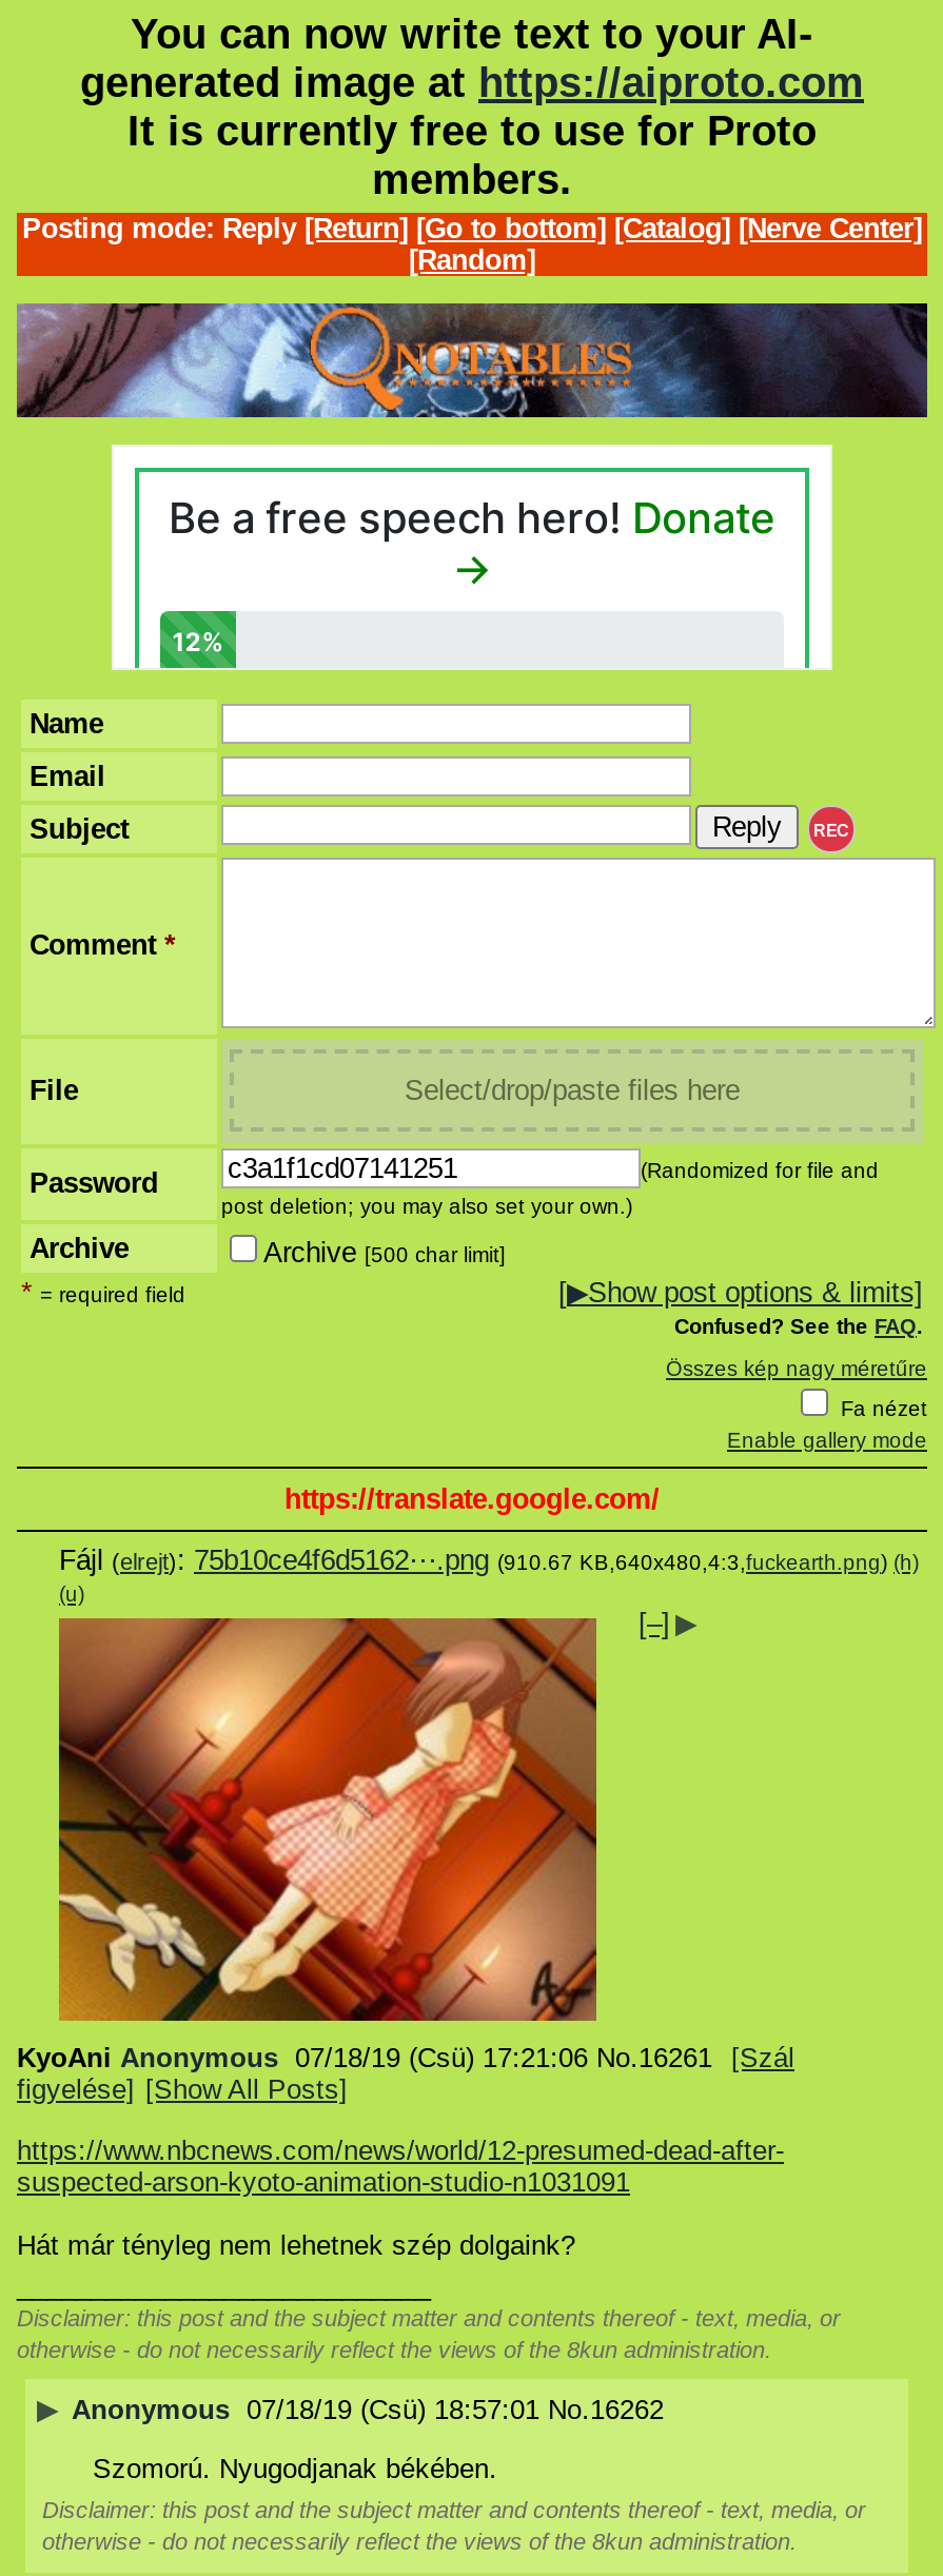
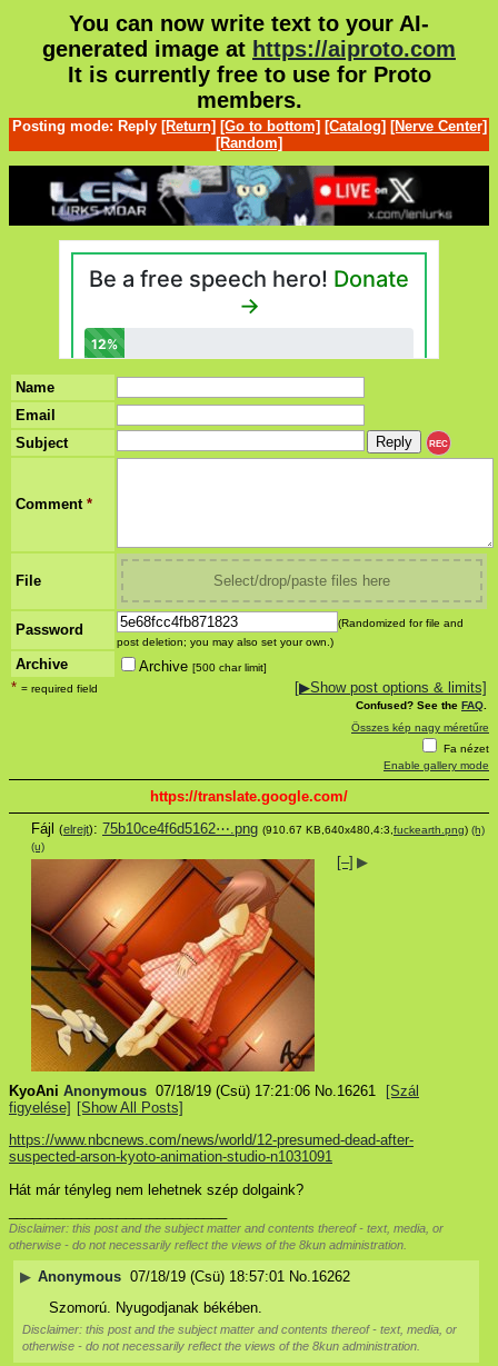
[15,301,927,419] [image] -> [8,164,489,227] [image]

